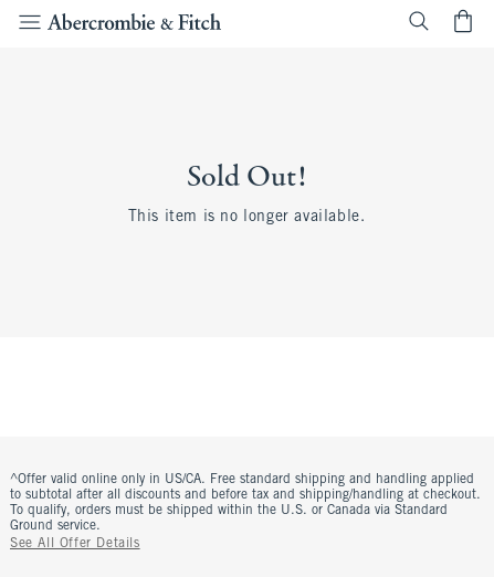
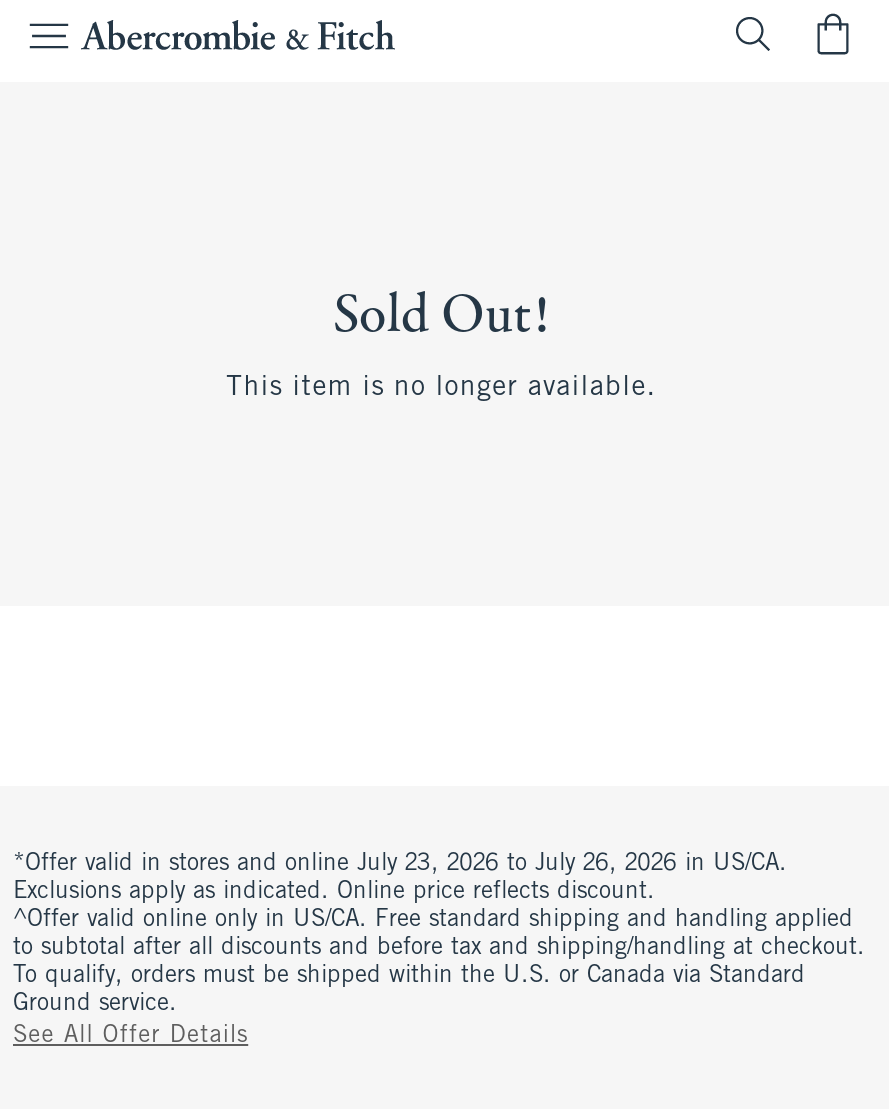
none -> [13,852,787,904] *Offer valid in stores and online July 23, 2026 to July 26, 2026 in US/CA. | Exclusions apply as indicated. Online price reflects discount.

